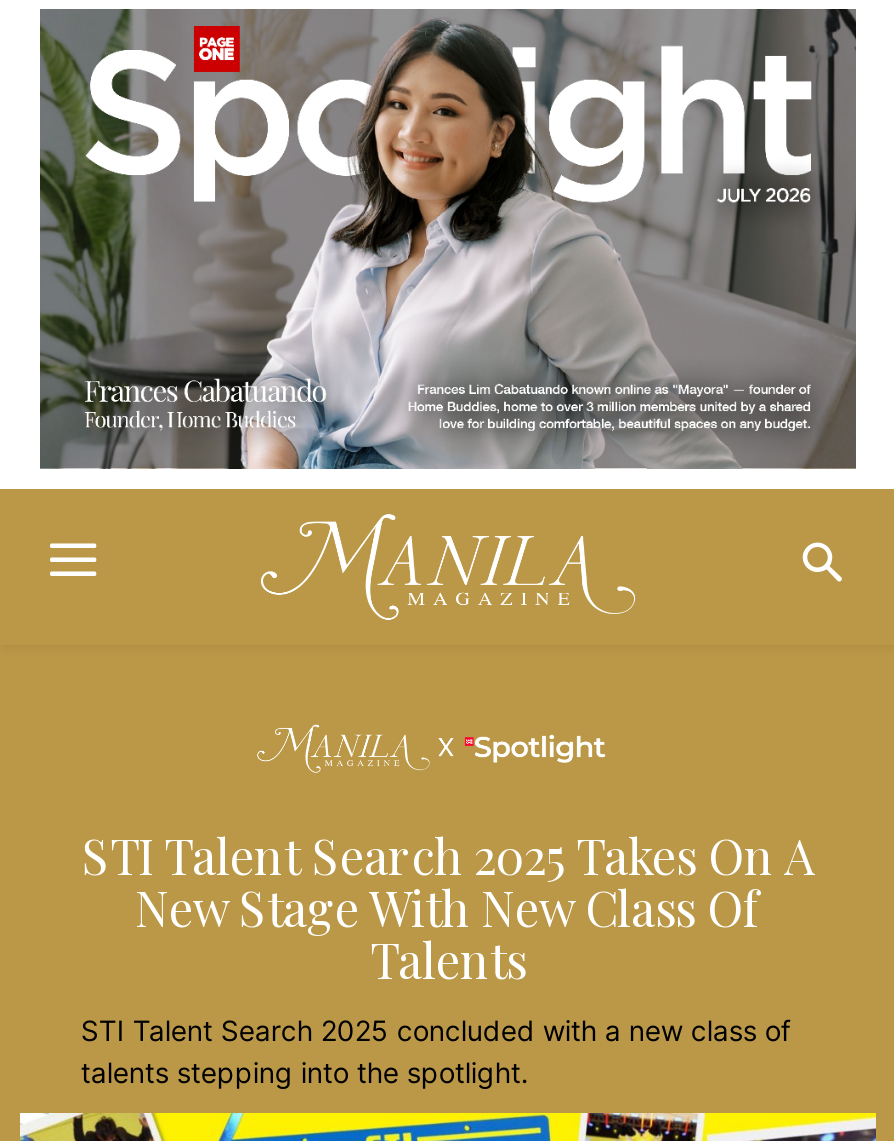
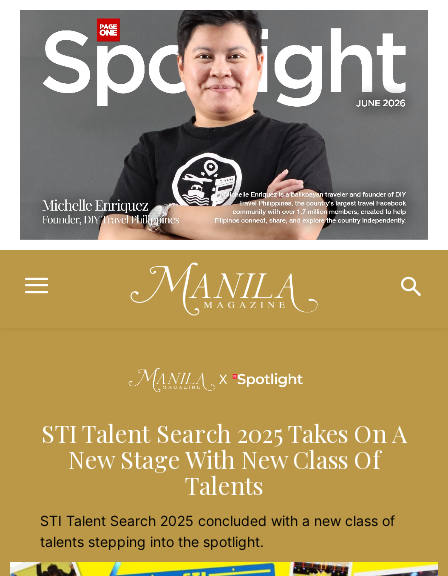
[40,9,856,471] [image] -> [20,10,427,241] [image]

